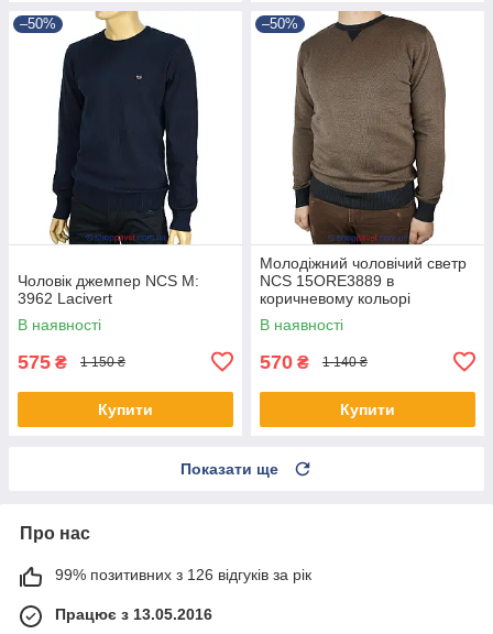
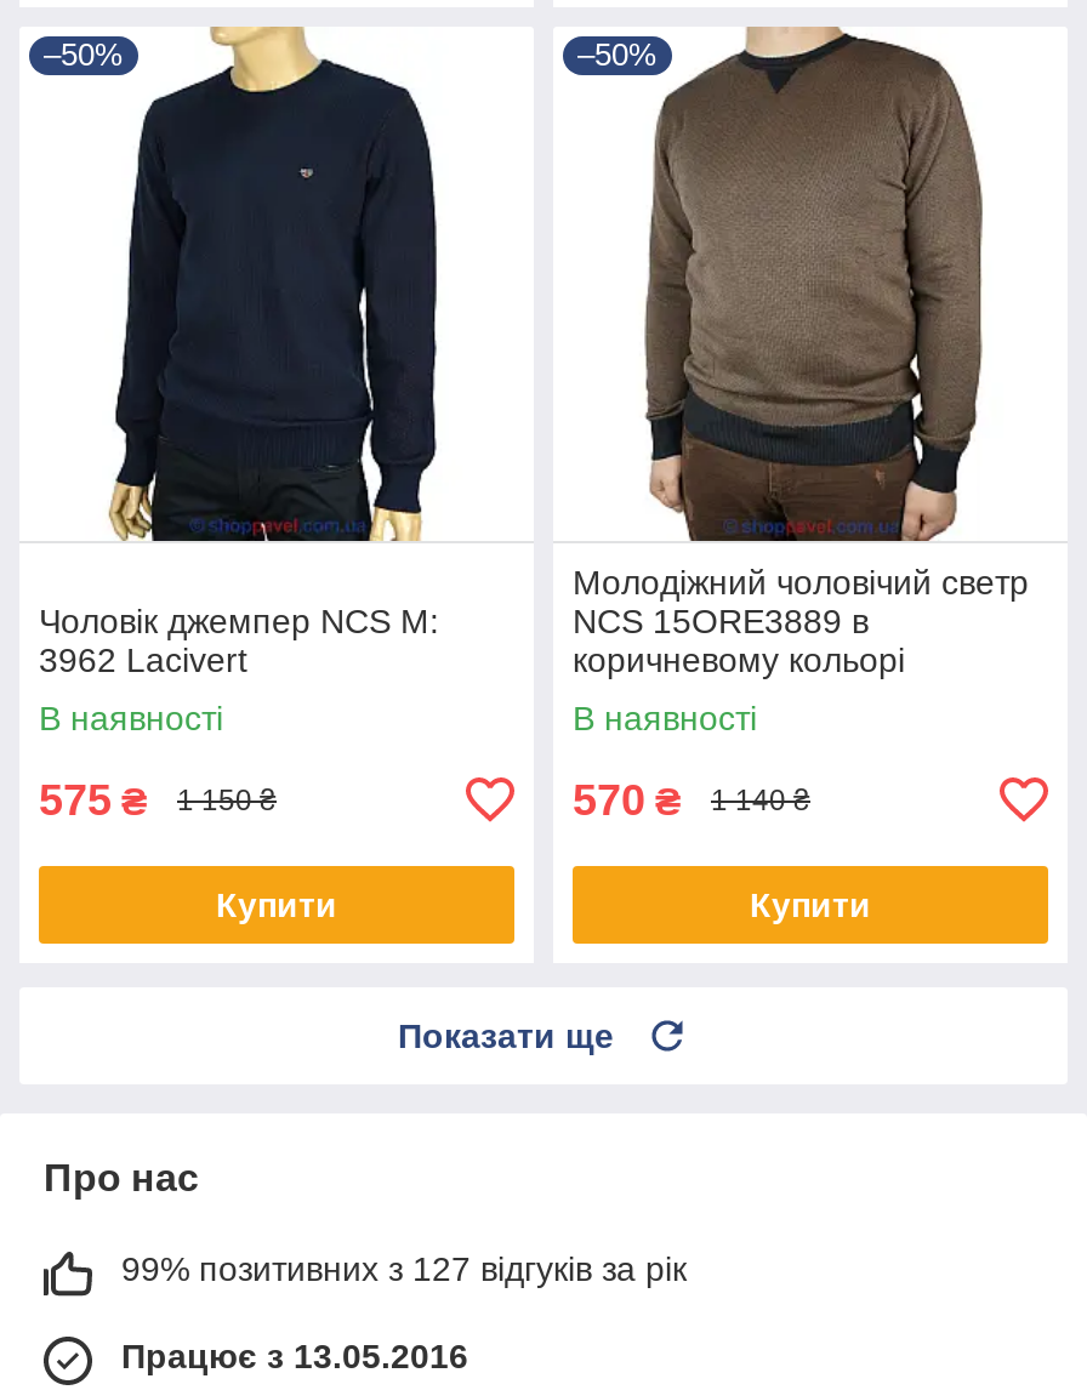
[55,566,311,583] 99% позитивних з 126 відгуків за рік -> [121,1249,687,1288] 99% позитивних з 127 відгуків за рік

